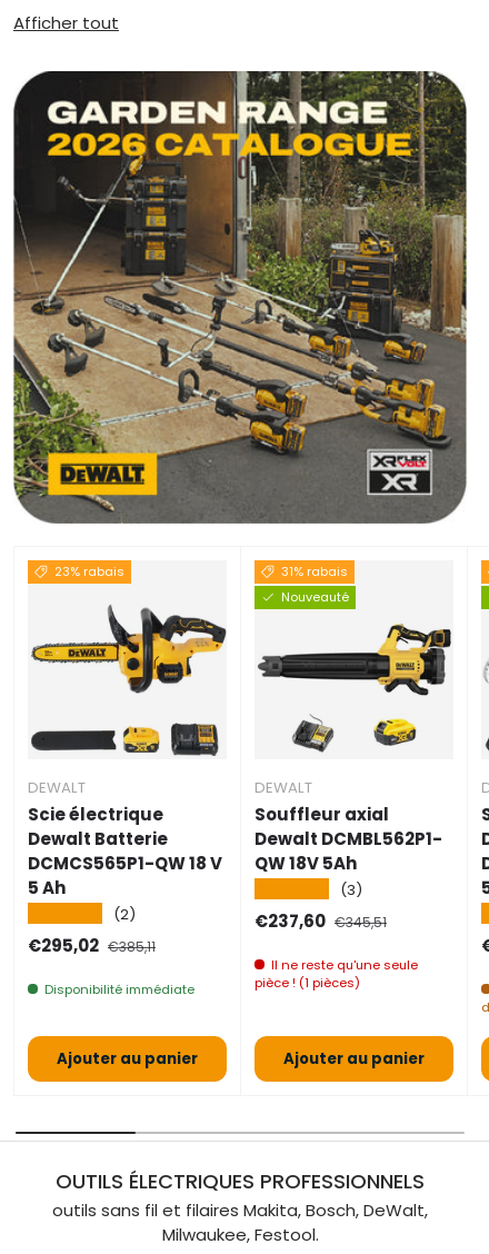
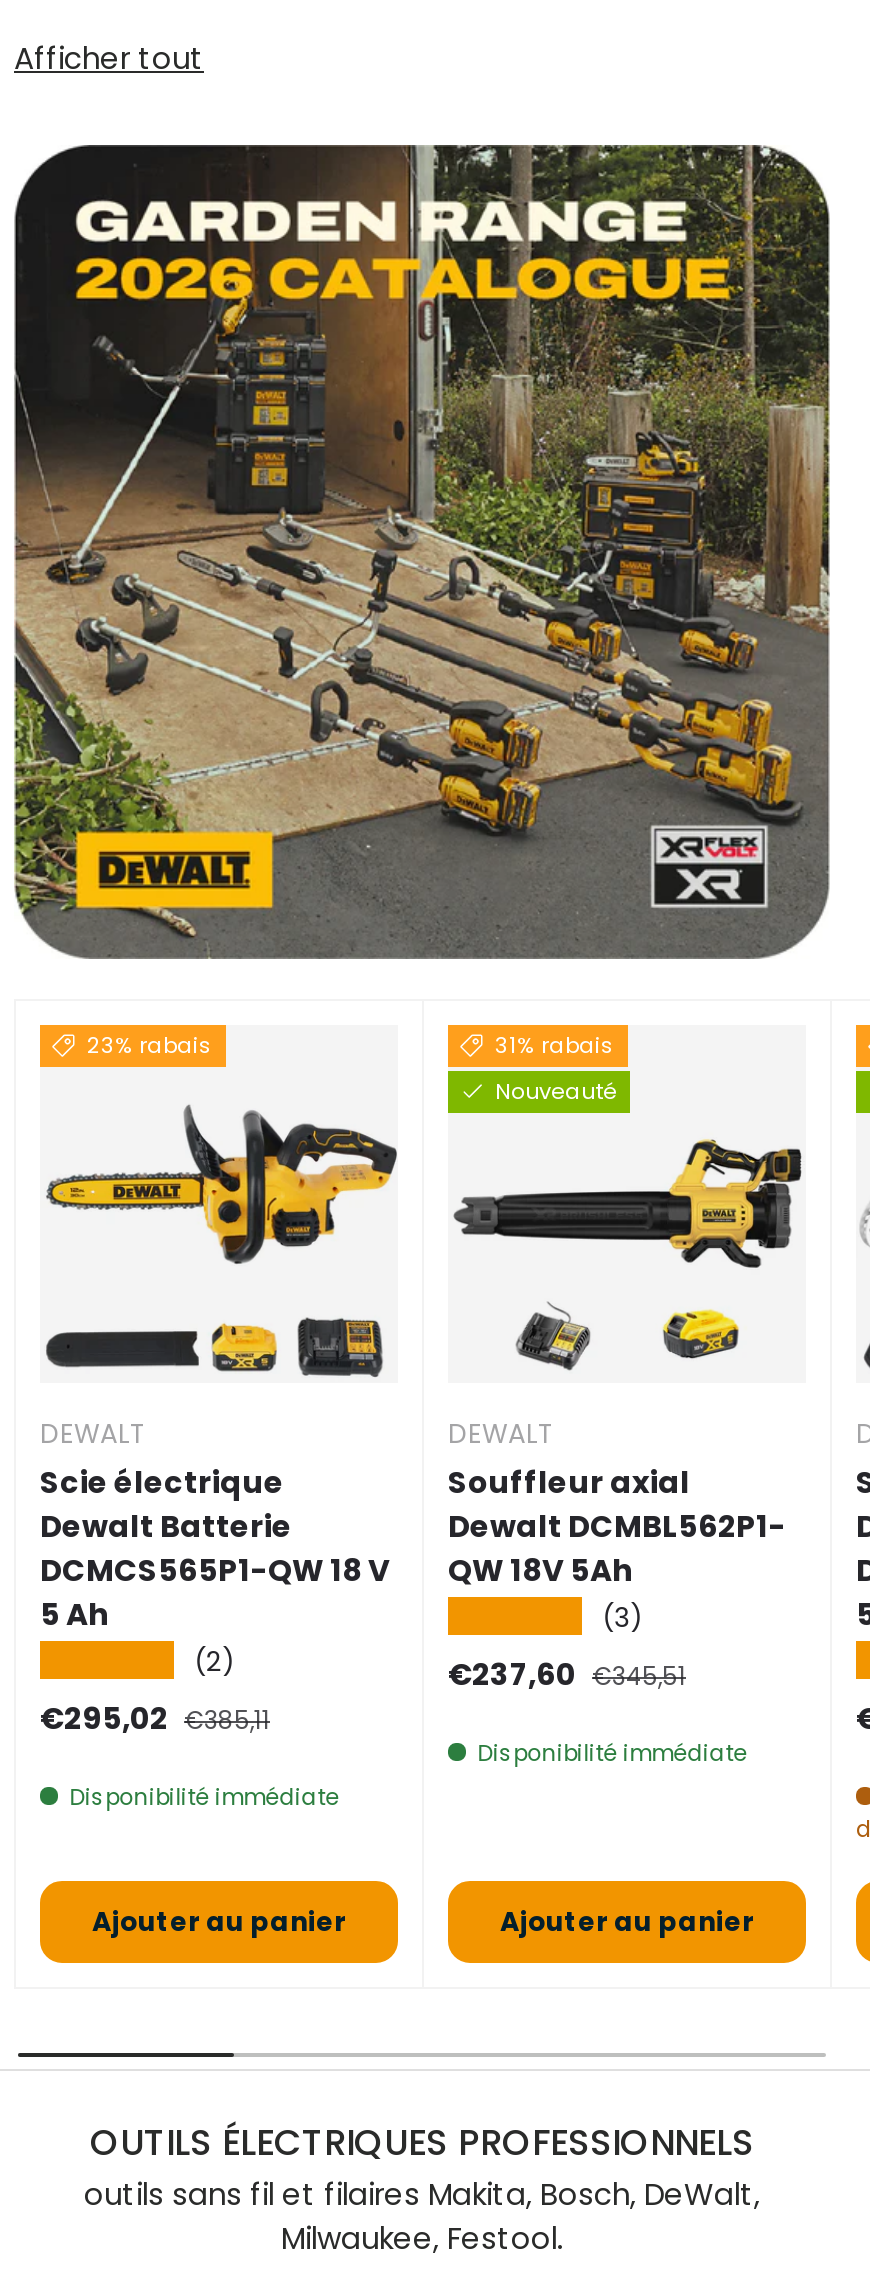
[255,956,417,992] Il ne reste qu'une seule | pièce ! (1 pièces) -> [477,1737,747,1769] Disponibilité immédiate

